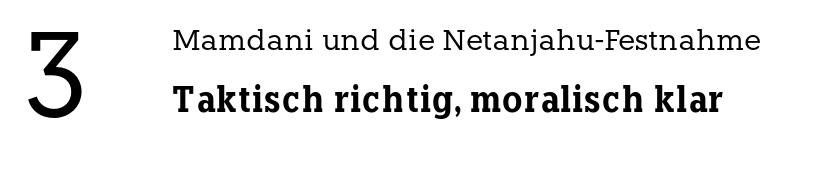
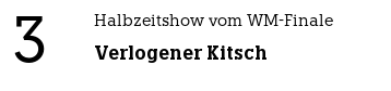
[172,28,760,58] Mamdani und die Netanjahu-Festnahme -> [94,14,333,30] Halbzeitshow vom WM-Finale
[172,78,724,122] Taktisch richtig, moralisch klar -> [94,41,267,65] Verlogener Kitsch

